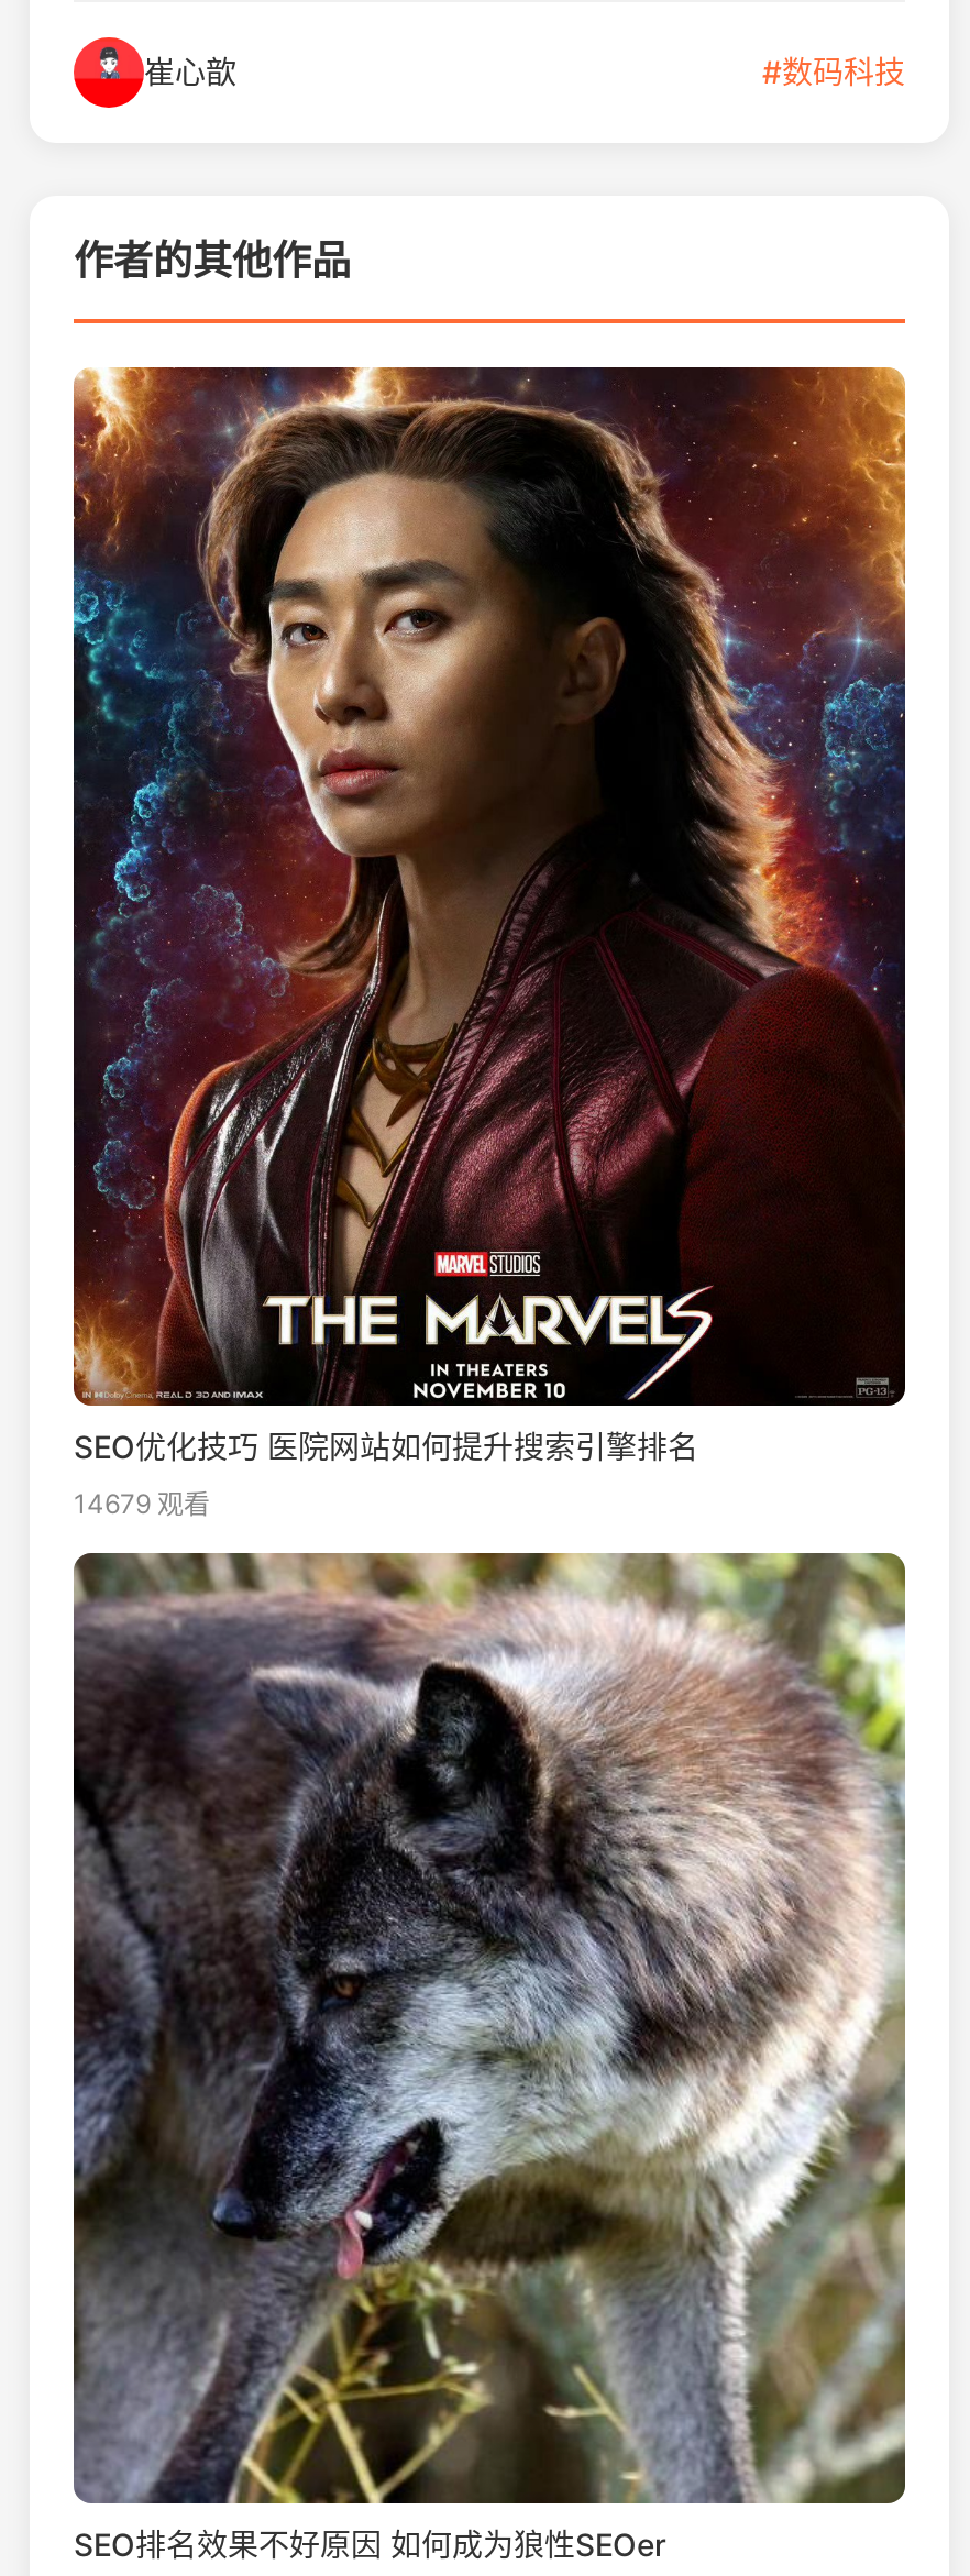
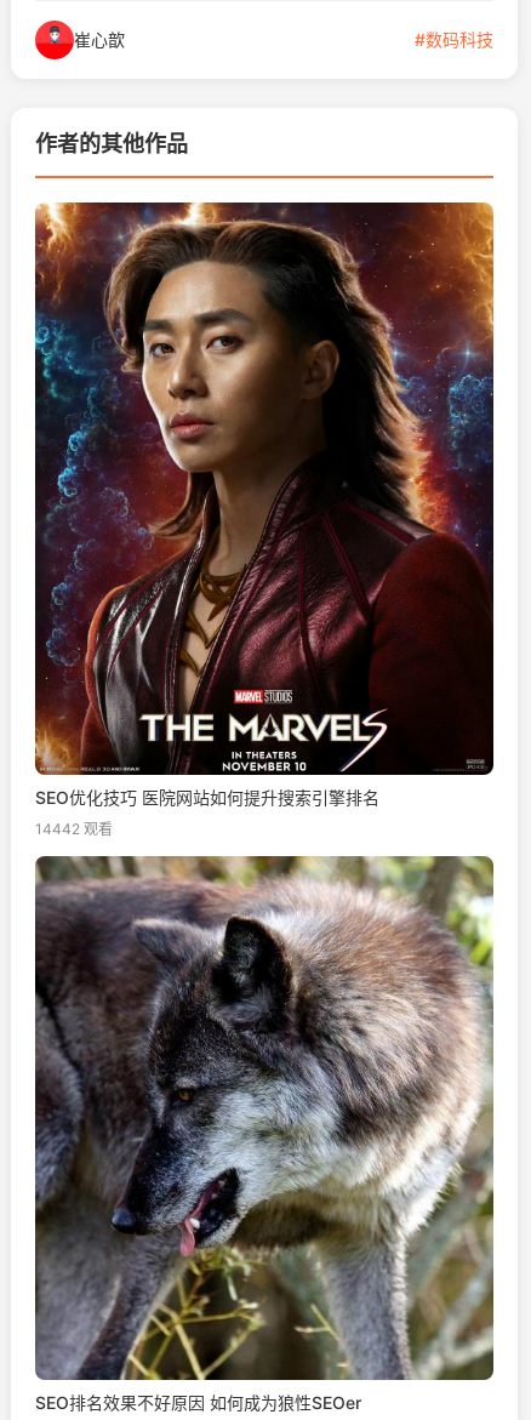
[74,1492,210,1519] 14679 观看 -> [35,823,113,837] 14442 观看

